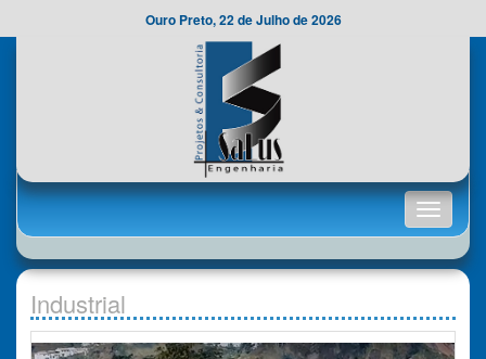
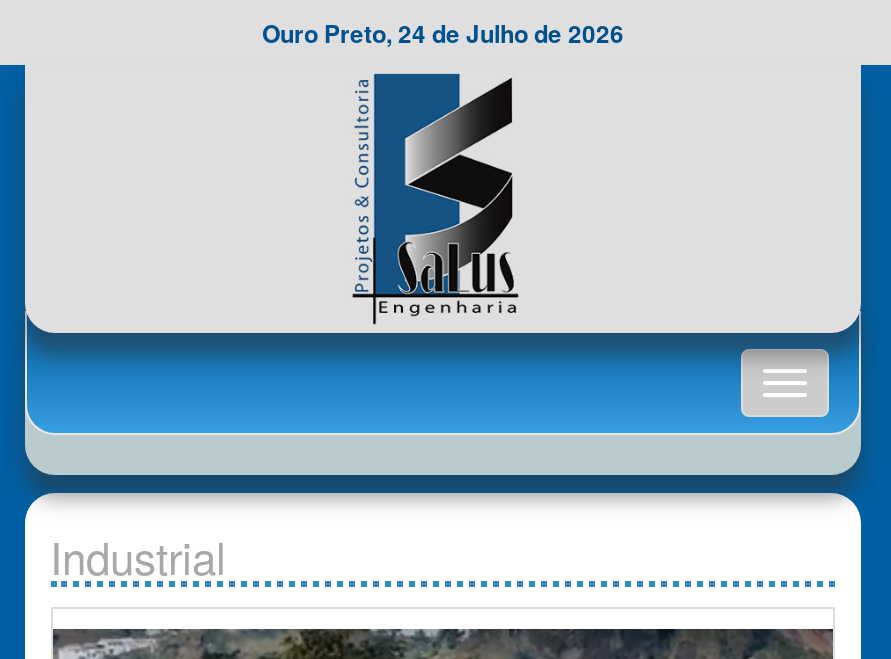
[145,10,341,29] Ouro Preto, 22 de Julho de 2026 -> [262,15,624,51] Ouro Preto, 24 de Julho de 2026

